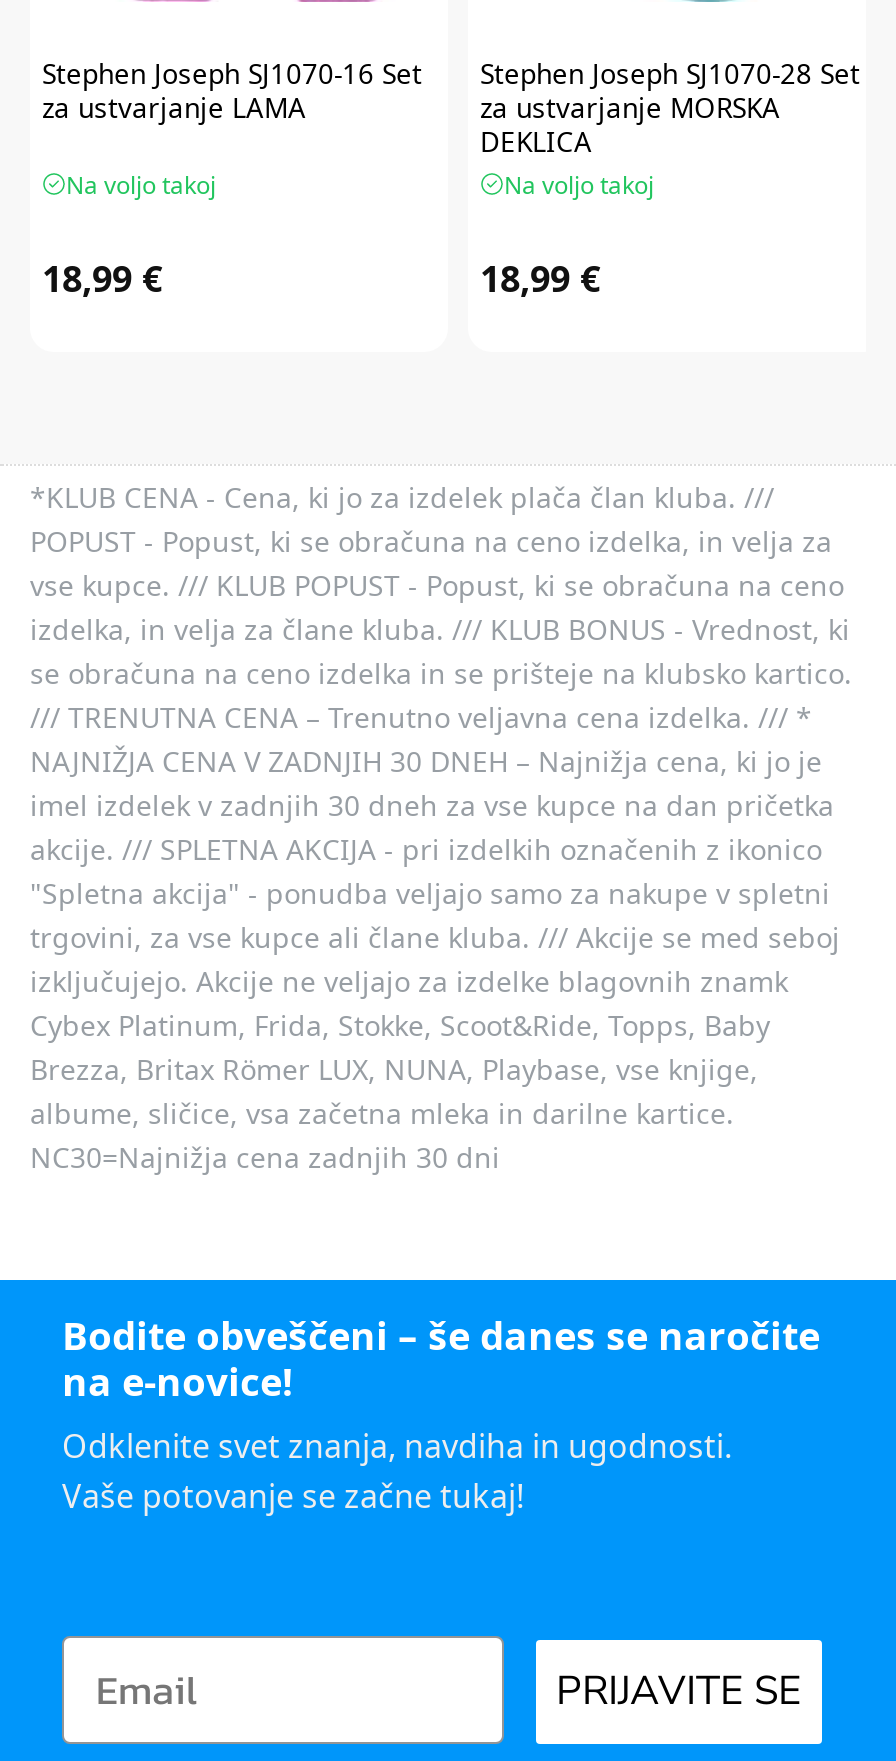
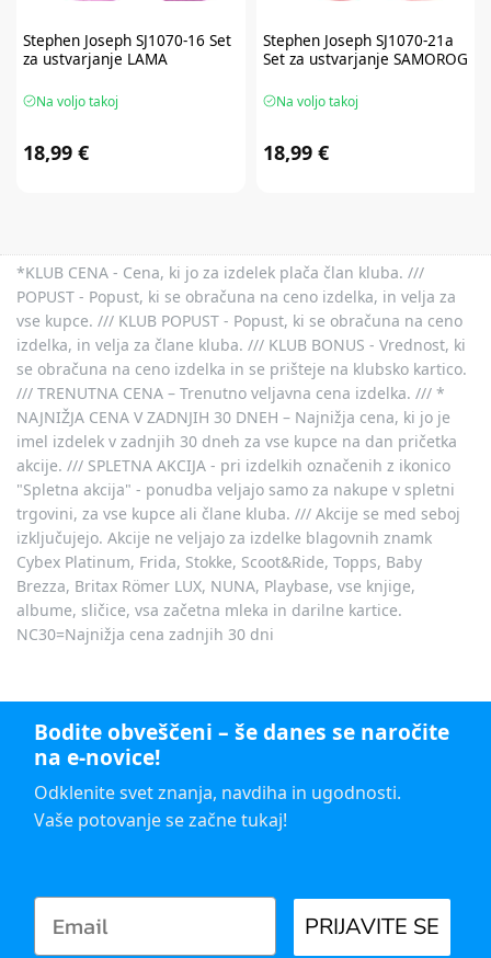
[480,53,860,159] Stephen Joseph SJ1070-28 Set | za ustvarjanje MORSKA | DEKLICA -> [263,29,468,69] Stephen Joseph SJ1070-21a | Set za ustvarjanje SAMOROG

